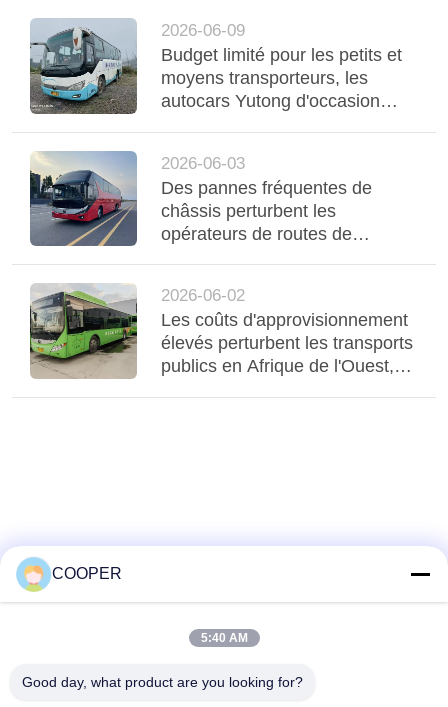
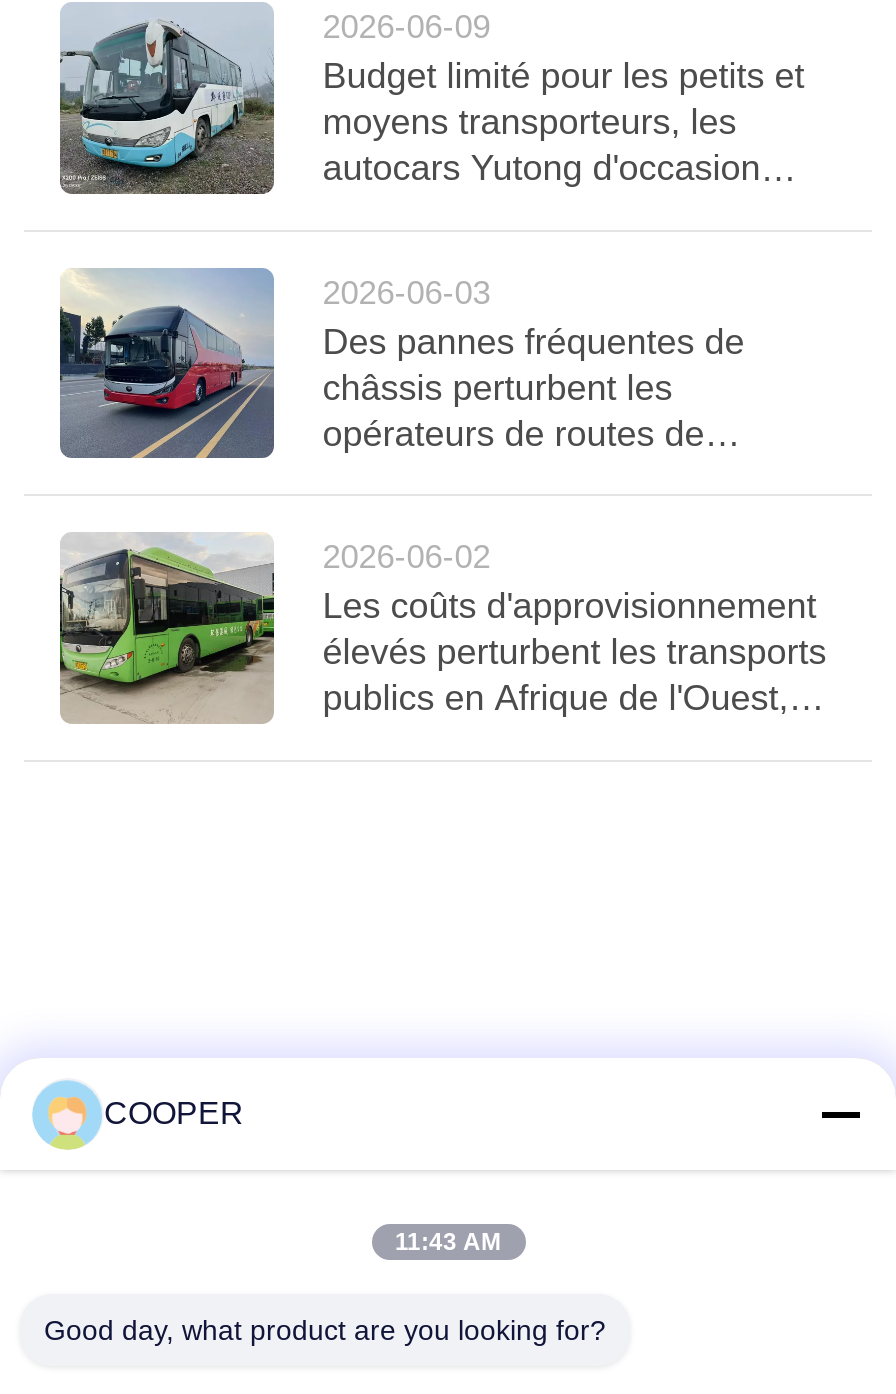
[200,631,247,645] 5:40 AM -> [395,1228,501,1256] 11:43 AM

